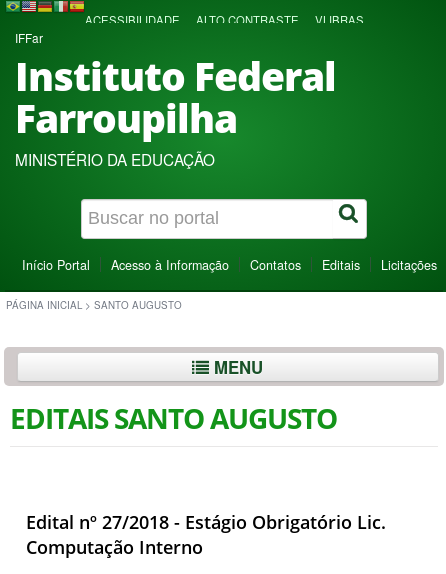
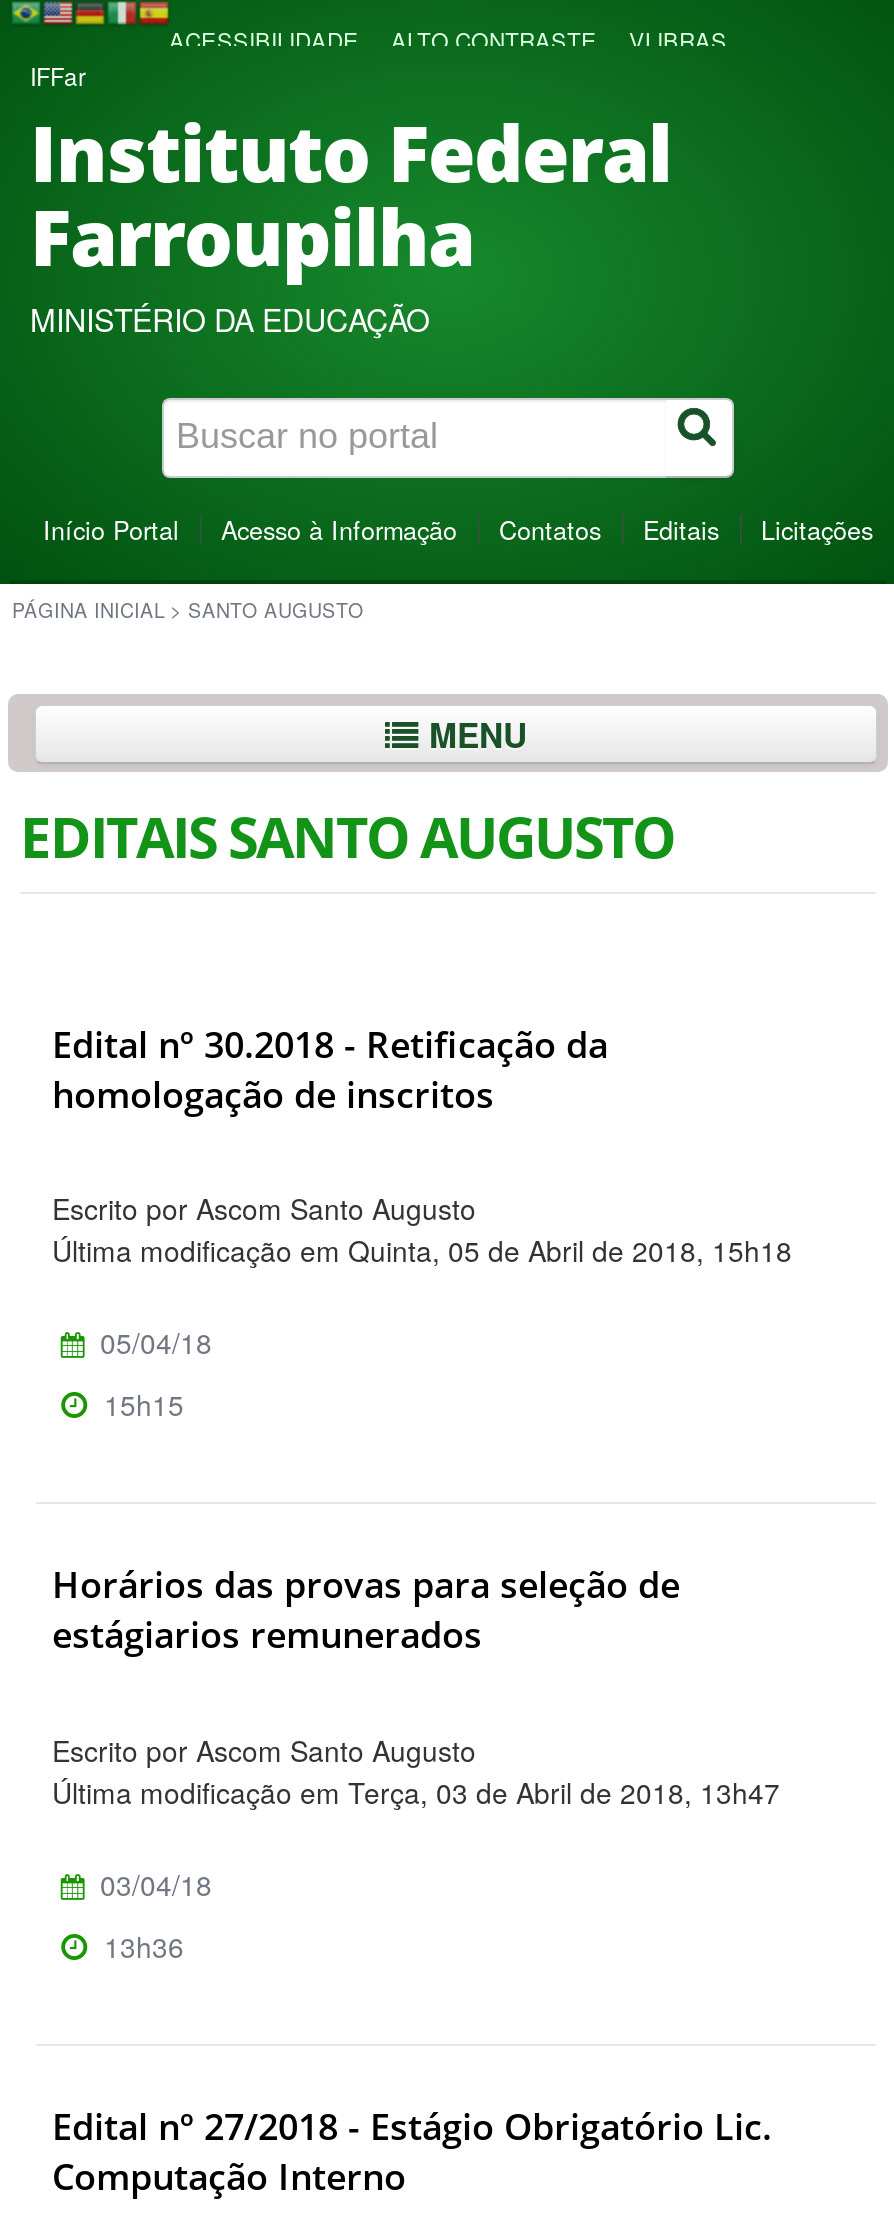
none -> [52,1019,792,1425] Edital nº 30.2018 - Retificação da | homologação de inscritos | Escrito por Ascom Santo Augusto | Última modificação em Quinta, 05 de Abril de 2018, 15h18 | 05/04/18 | 15h15
none -> [52,1561,780,1966] Horários das provas para seleção de | estágiarios remunerados | Escrito por Ascom Santo Augusto | Última modificação em Terça, 03 de Abril de 2018, 13h47 | 03/04/18 | 13h36

